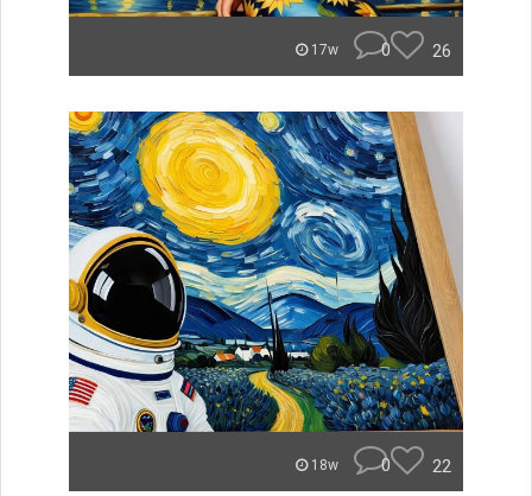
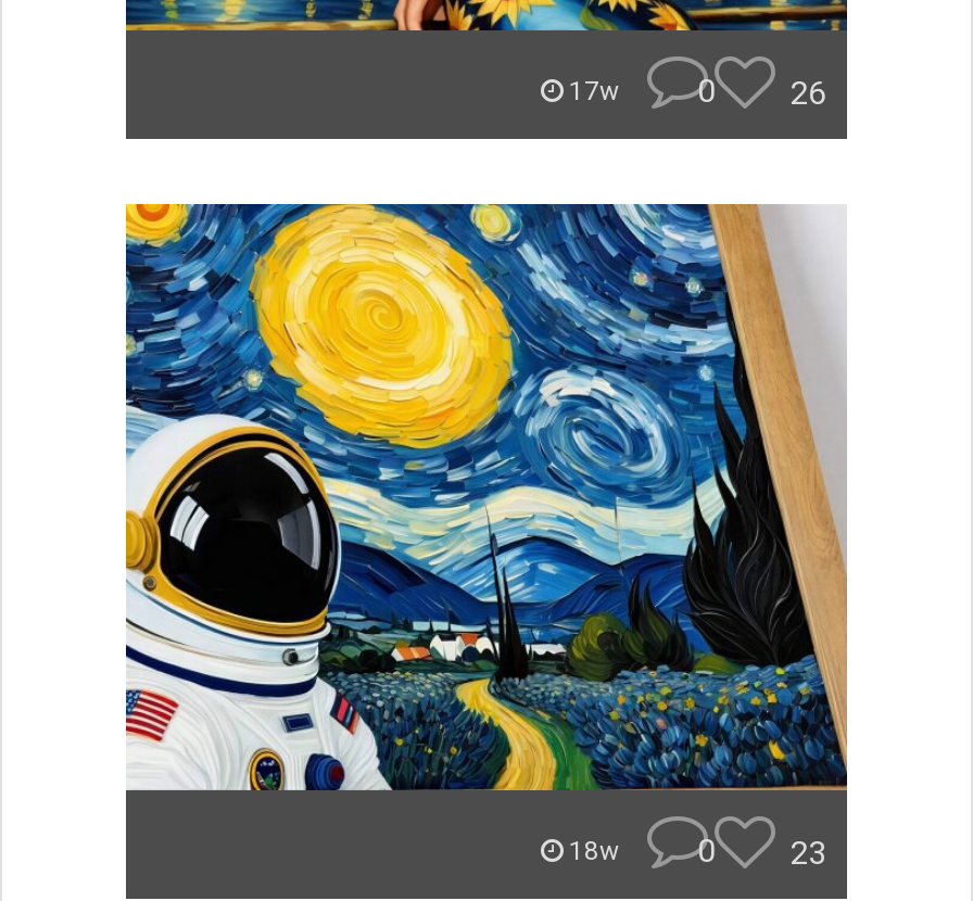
[432,456,451,477] 22 -> [791,834,825,873] 23

